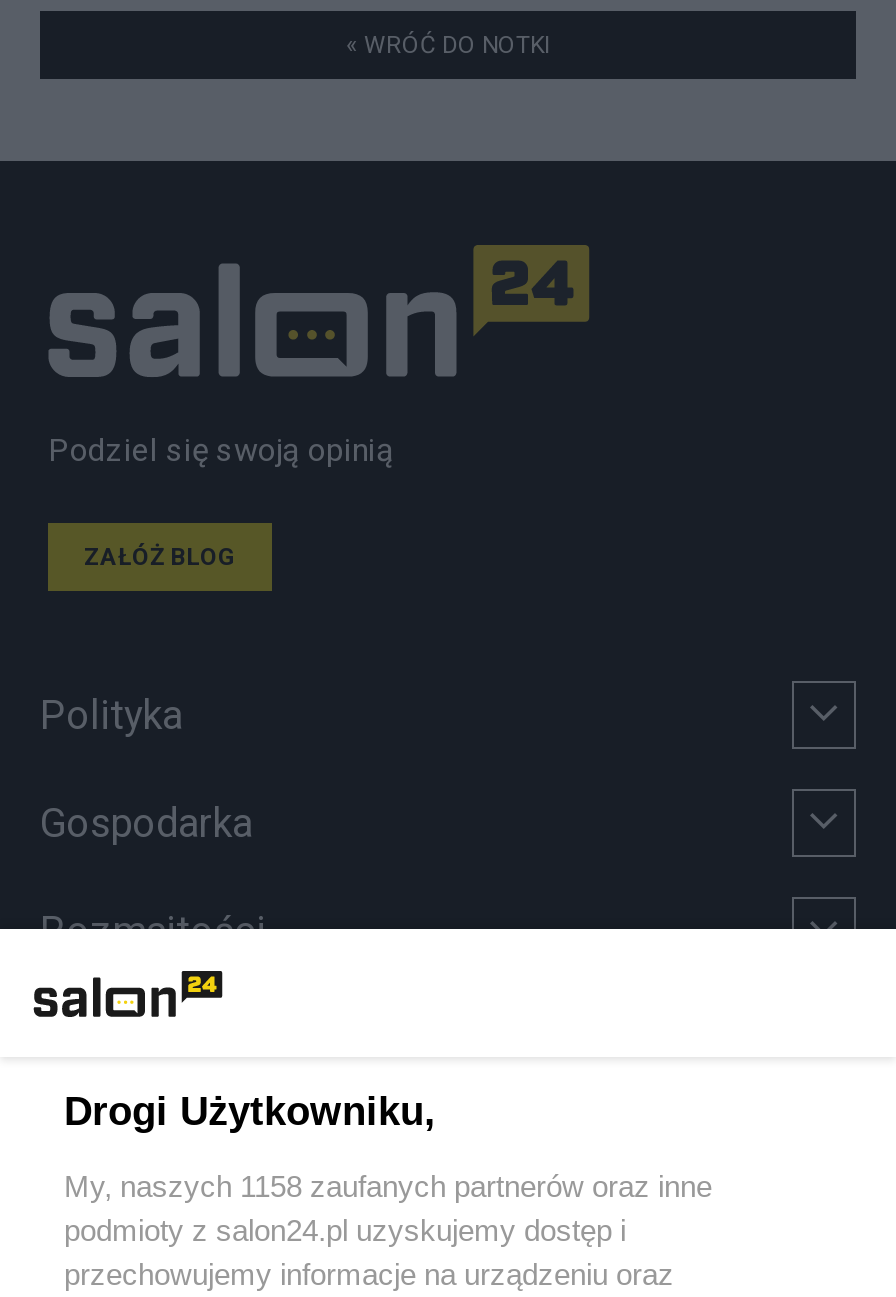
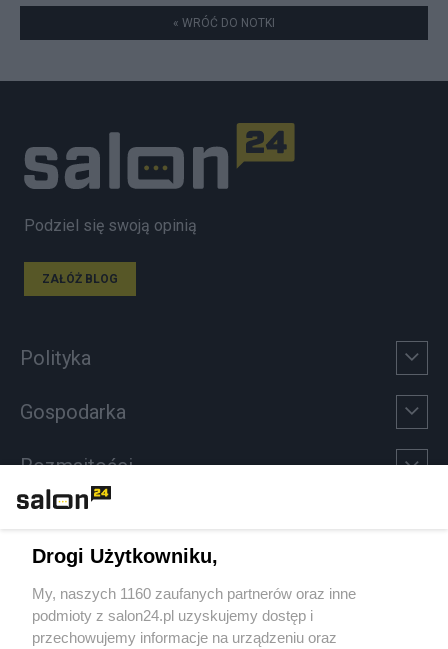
[64,1169,712,1203] My, naszych 1158 zaufanych partnerów oraz inne -> [32,585,356,602] My, naszych 1160 zaufanych partnerów oraz inne

